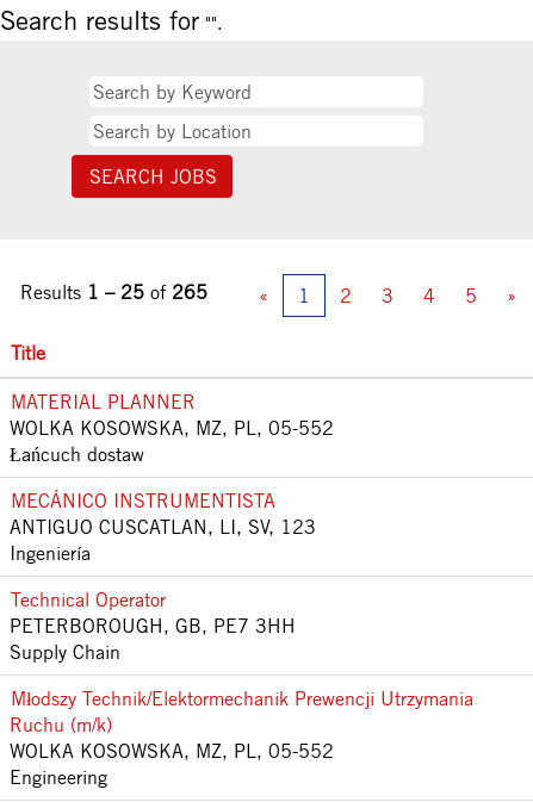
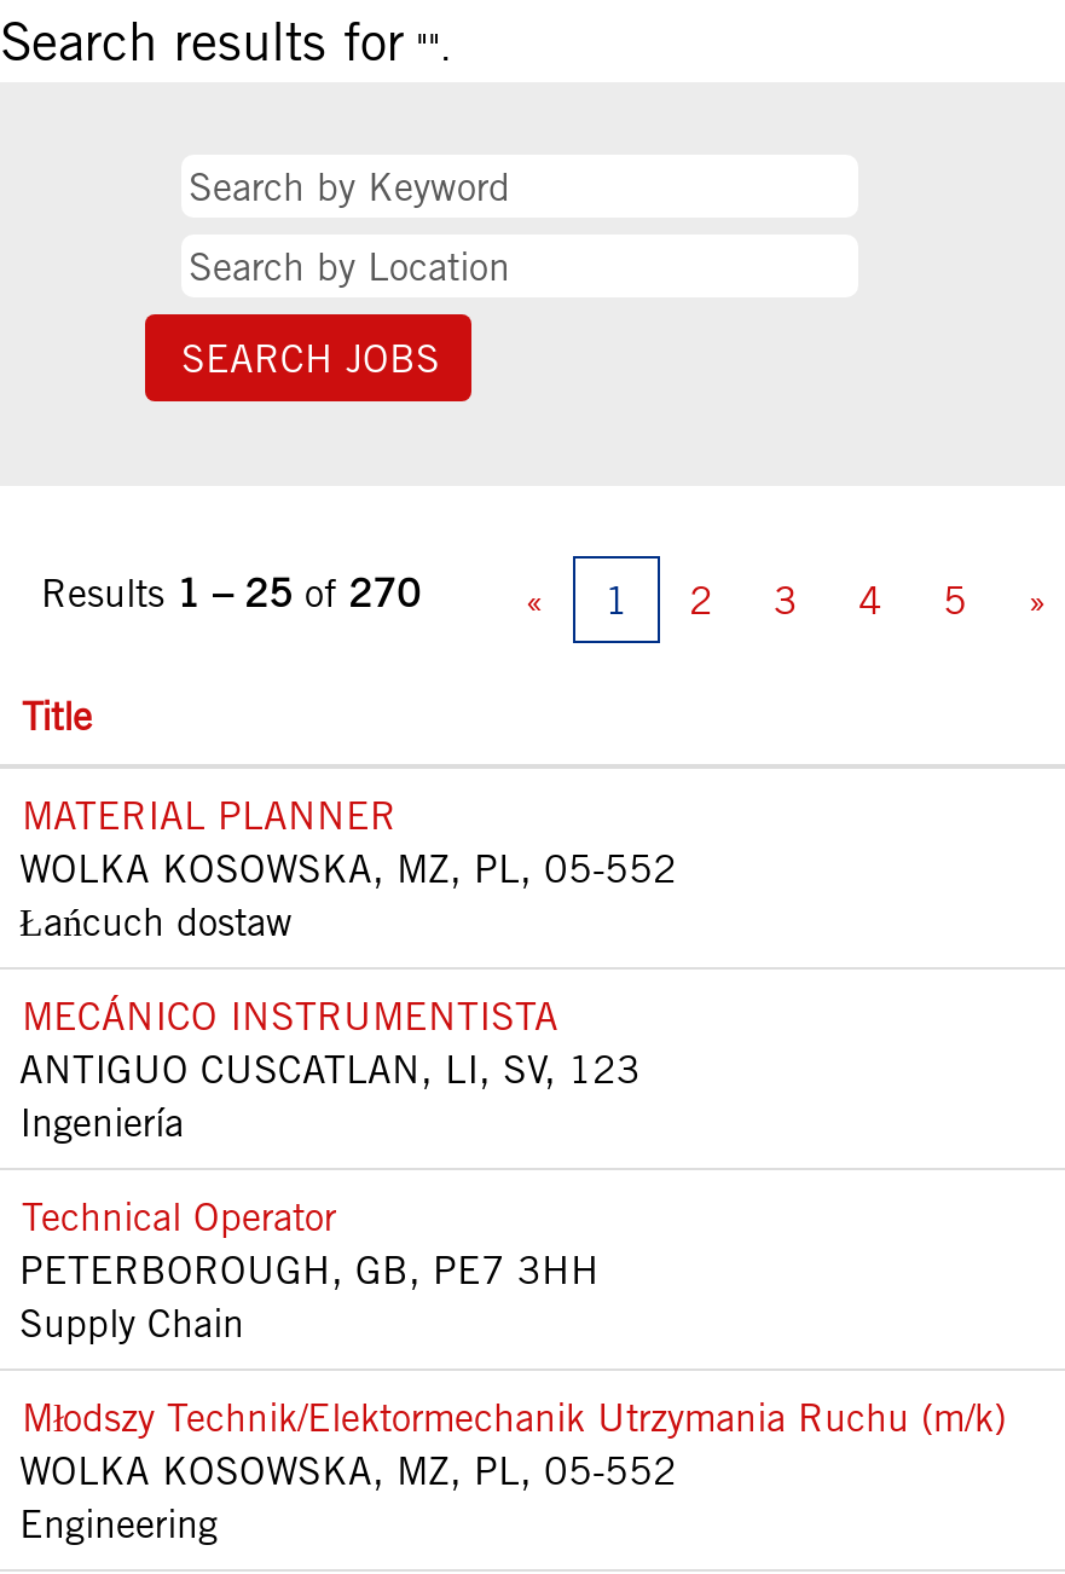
[20,280,207,304] Results 1 – 25 of 265 -> [41,568,421,617] Results 1 – 25 of 270
[10,686,473,736] Młodszy Technik/Elektormechanik Prewencji Utrzymania | Ruchu (m/k) -> [22,1393,1006,1441] Młodszy Technik/Elektormechanik Utrzymania Ruchu (m/k)

